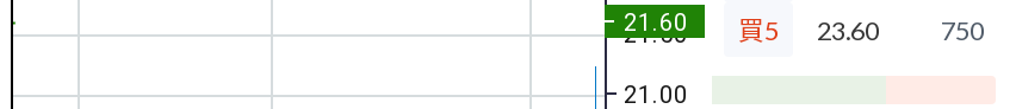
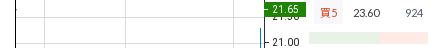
[738,14,984,45] 買5 23.60 750 -> [320,6,423,19] 買5 23.60 924

